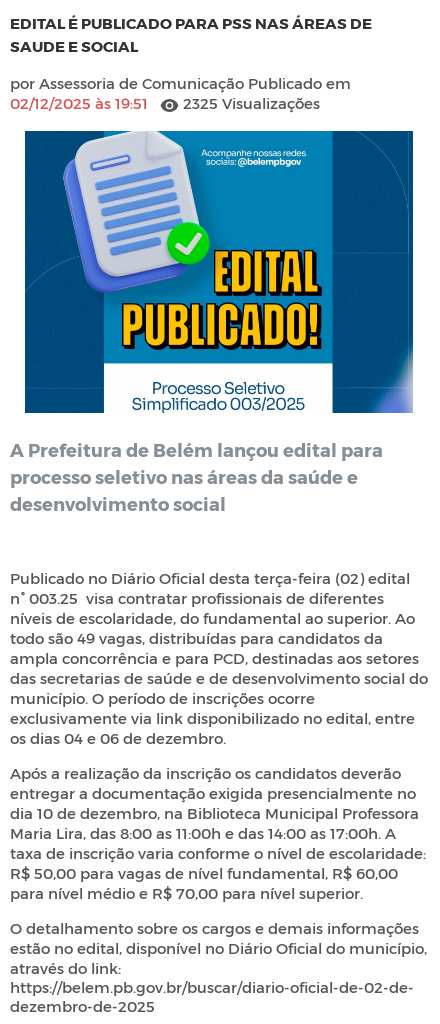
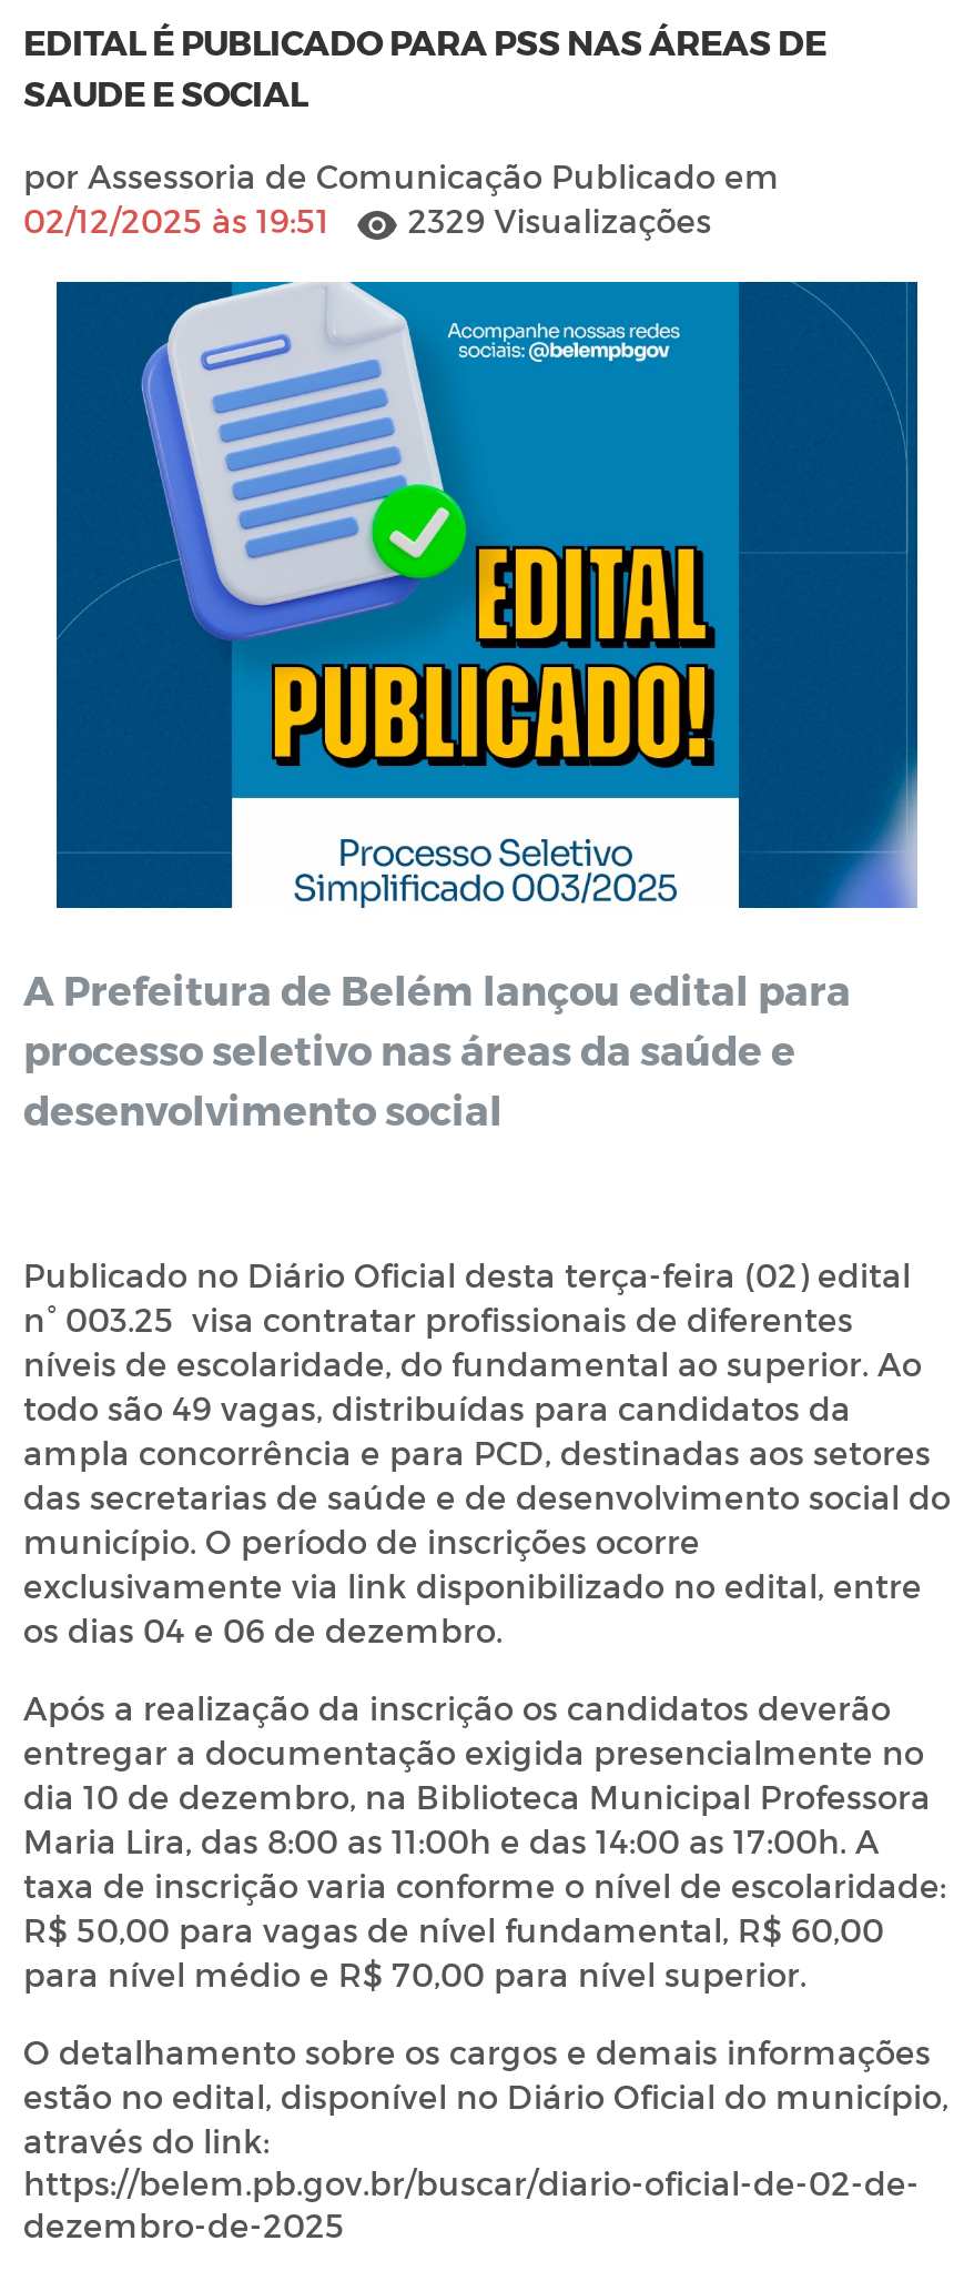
[179,94,320,112] 2325 Visualizações -> [399,200,712,240] 2329 Visualizações

